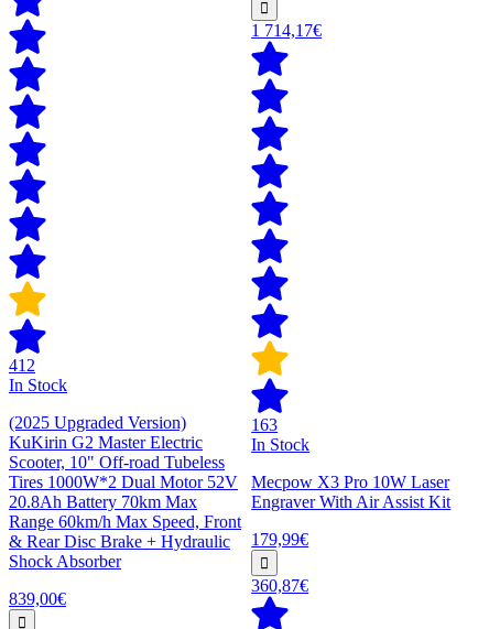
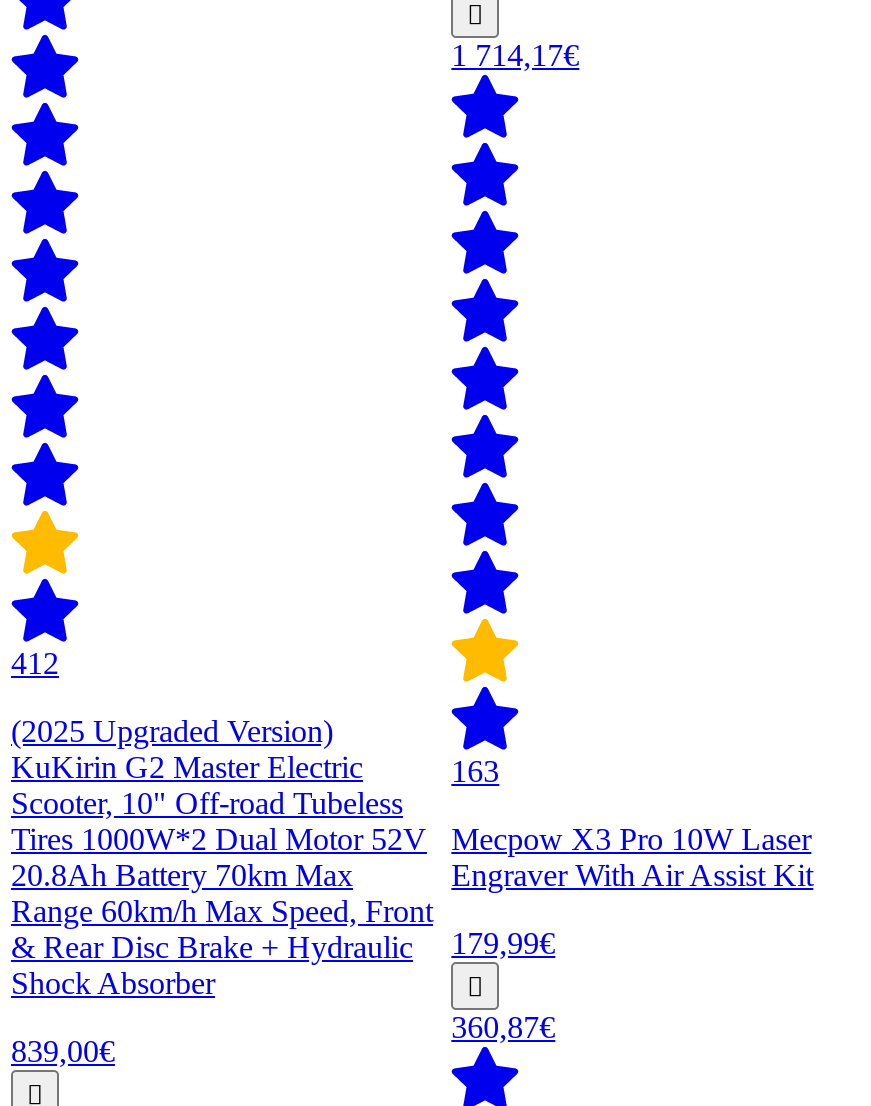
[9,376,67,394] In Stock -> none
[251,435,310,454] In Stock -> none

